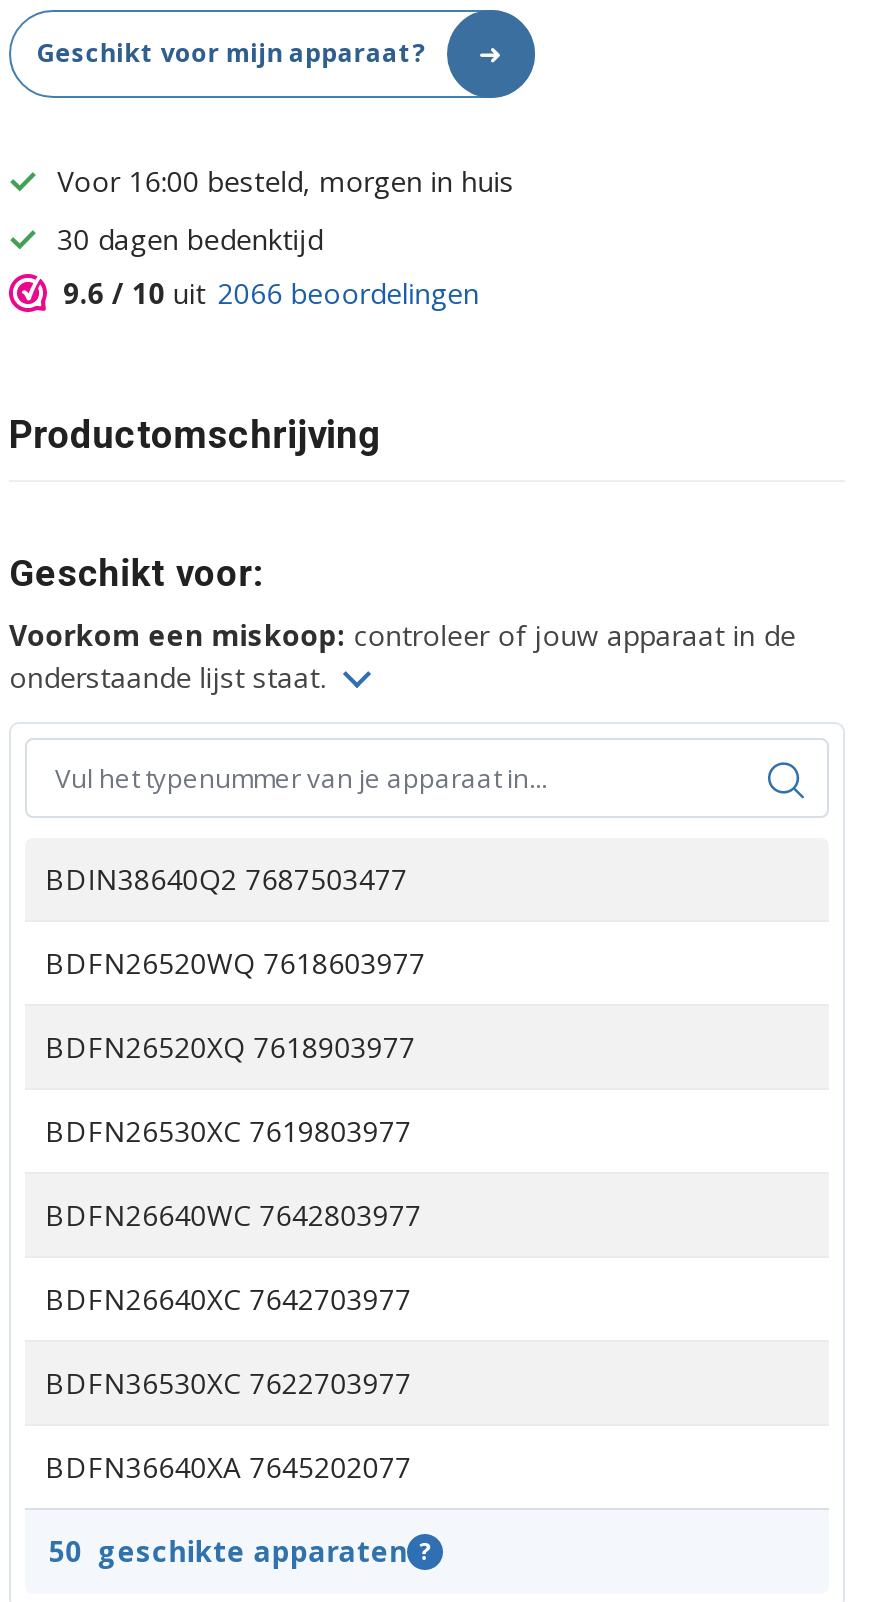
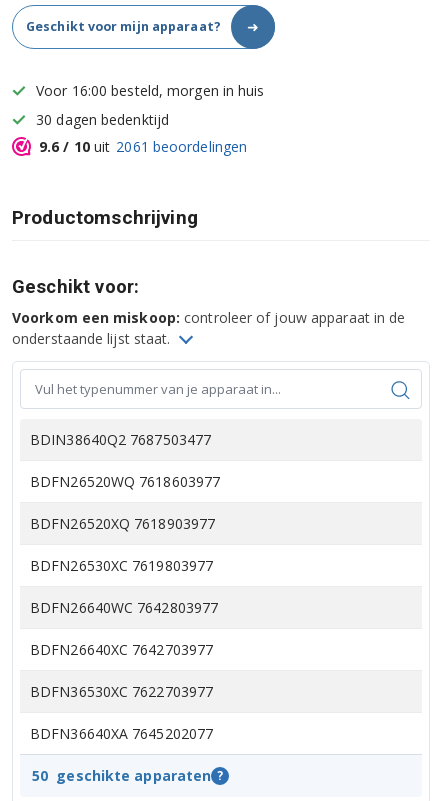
[63,274,479,312] 9.6 / 10 uit 2066 beoordelingen -> [39,137,247,156] 9.6 / 10 uit 2061 beoordelingen

